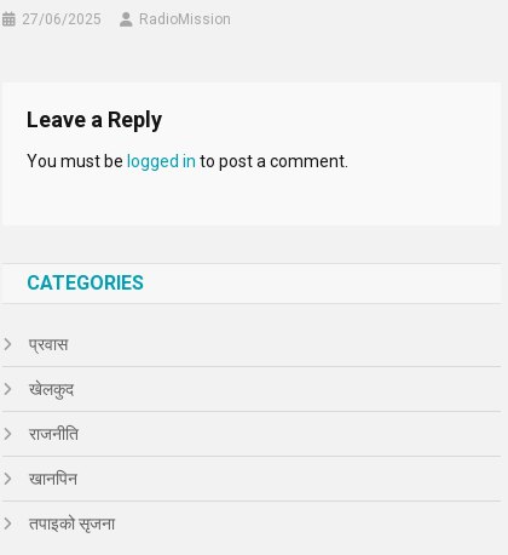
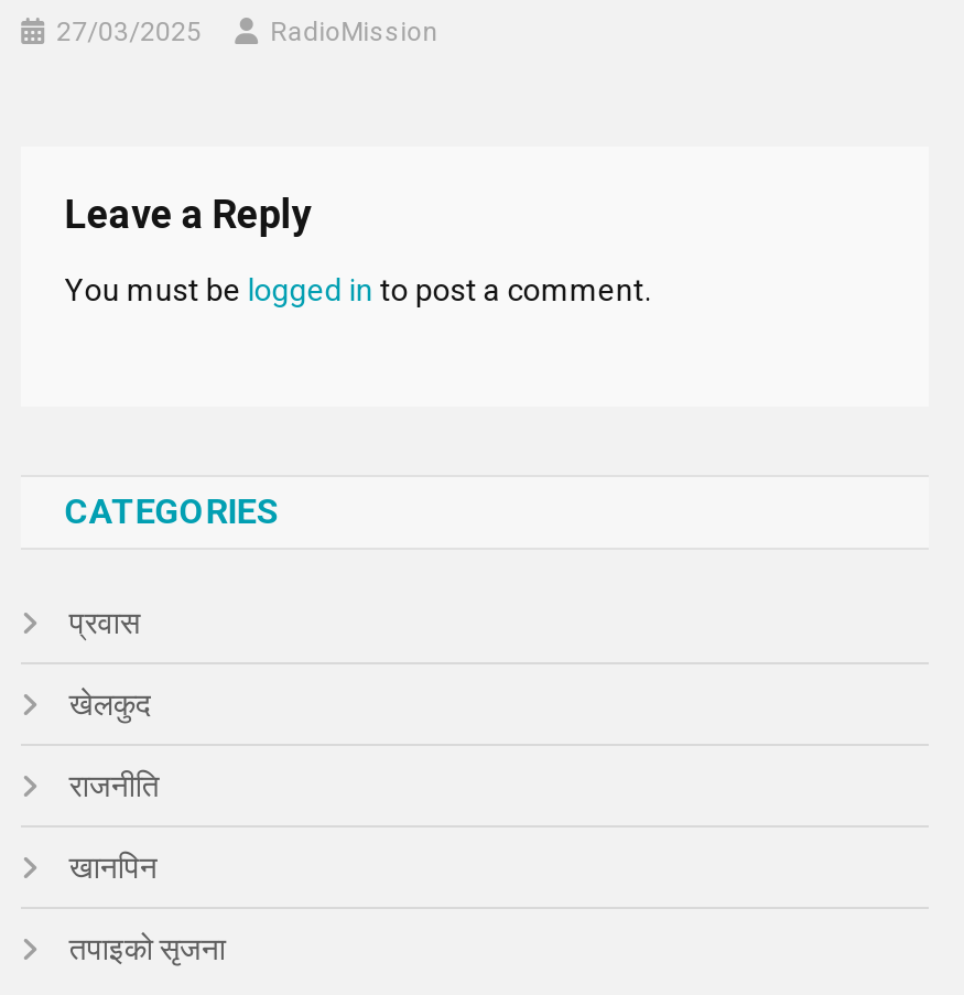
[22,11,102,28] 27/06/2025 -> [56,17,202,48] 27/03/2025

